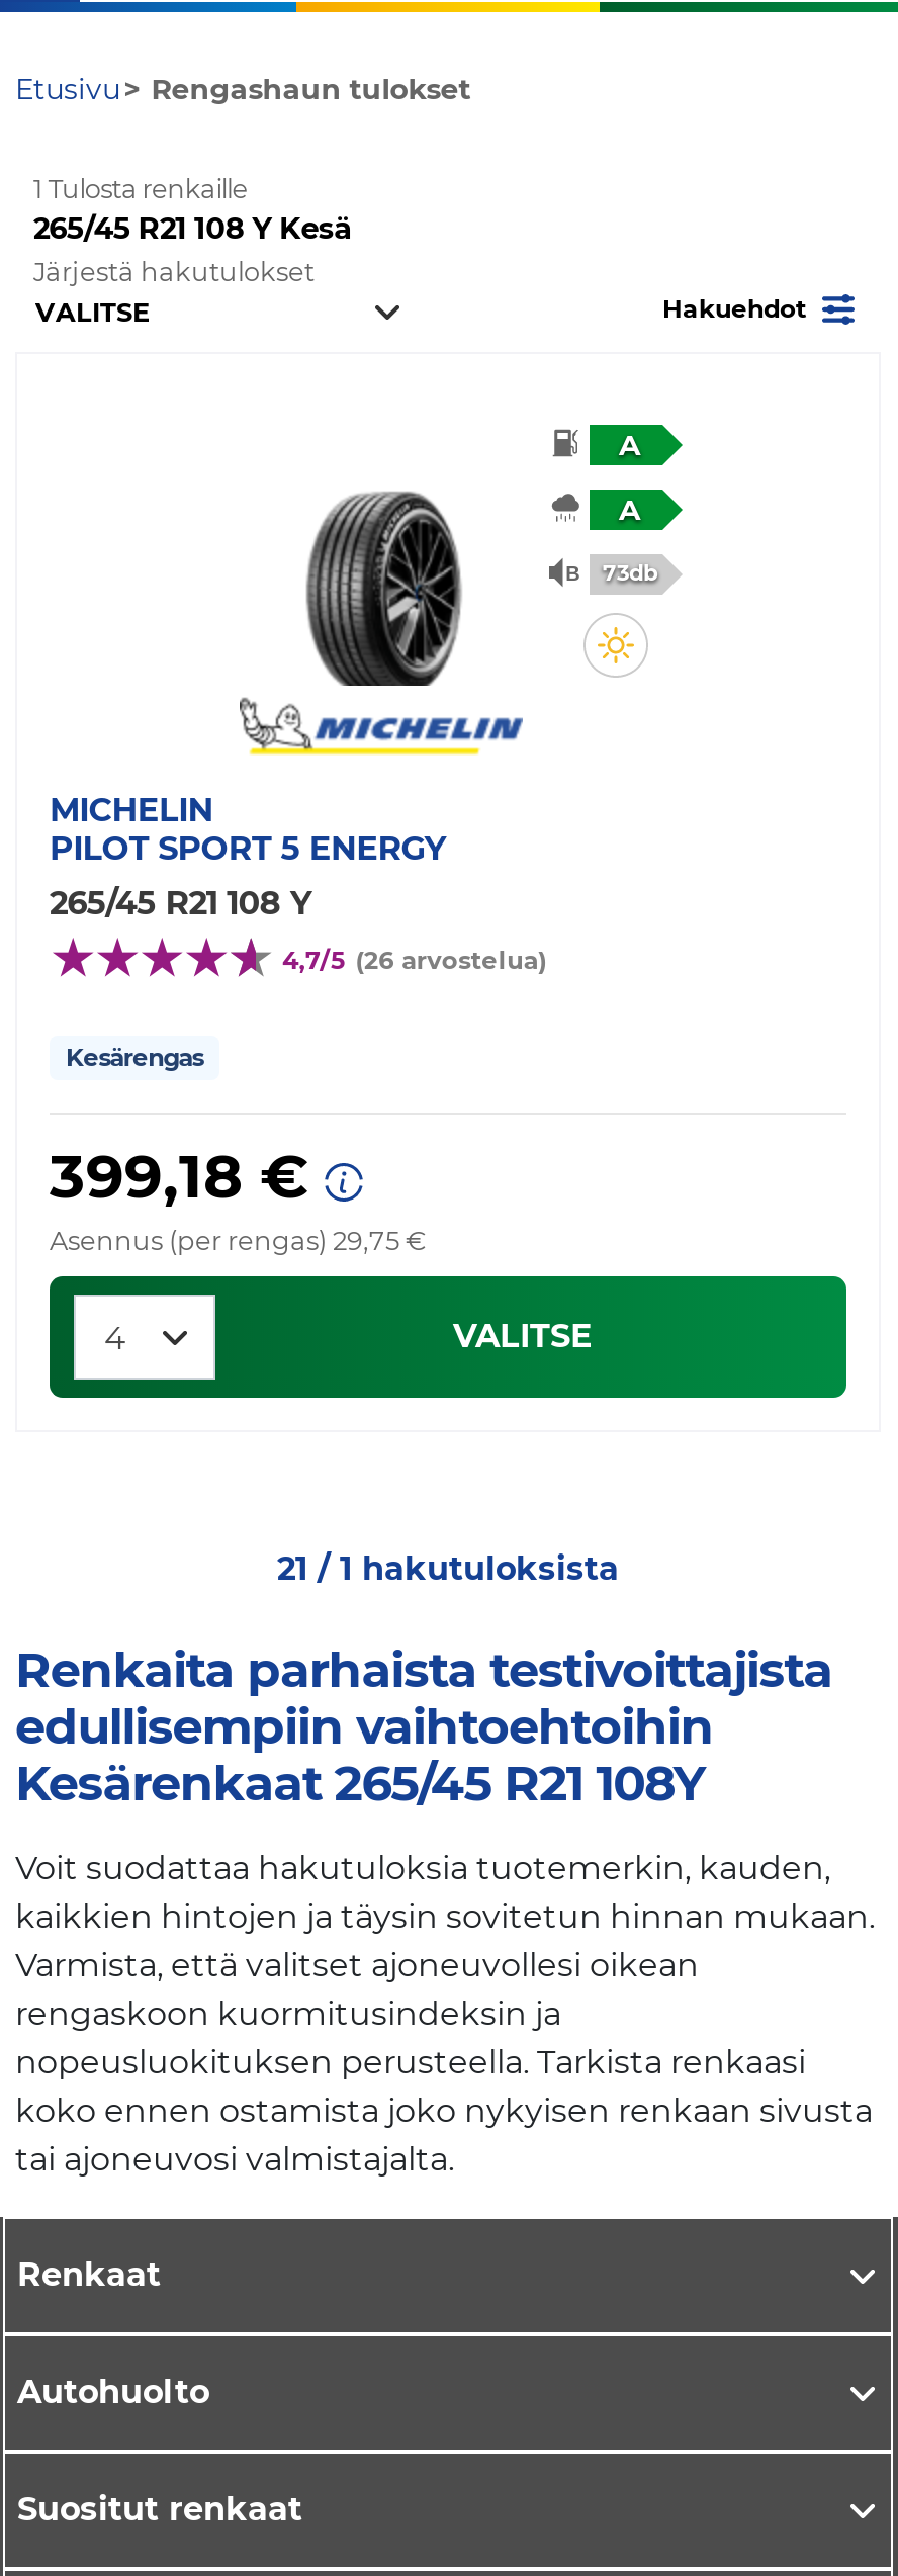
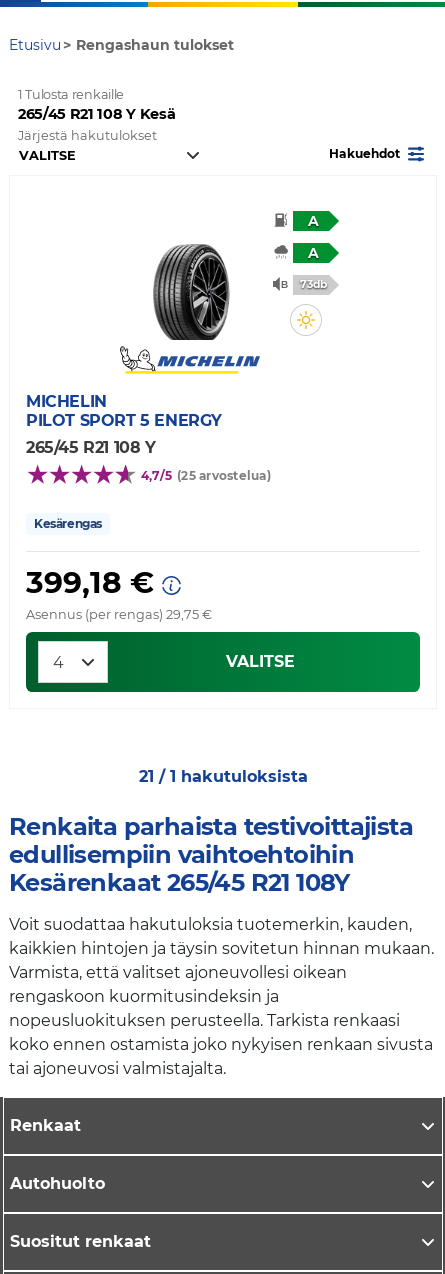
[282,944,547,975] 4,7/5 (26 arvostelua) -> [141,468,271,483] 4,7/5 (25 arvostelua)

